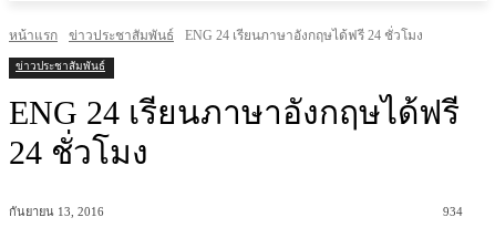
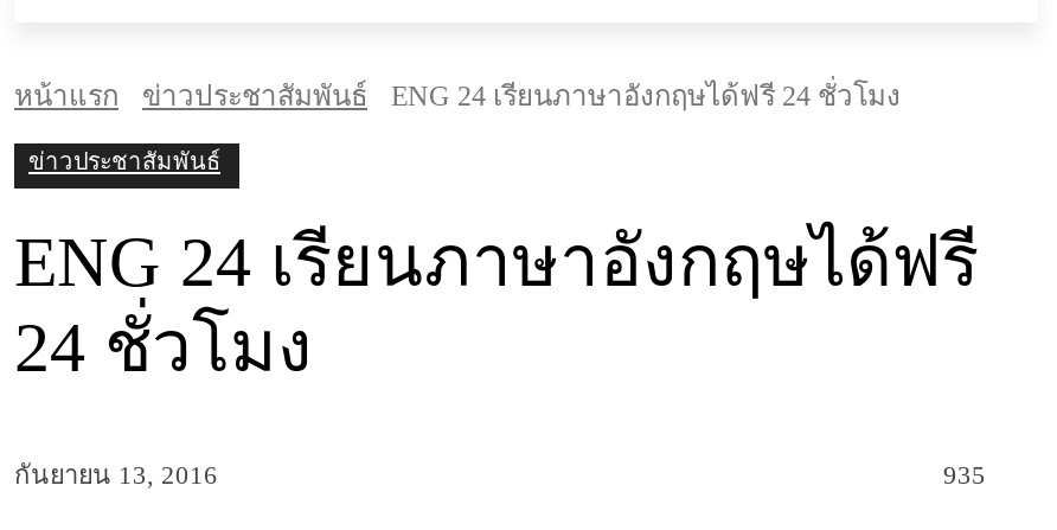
[443,205,463,219] 934 -> [943,460,986,489] 935

